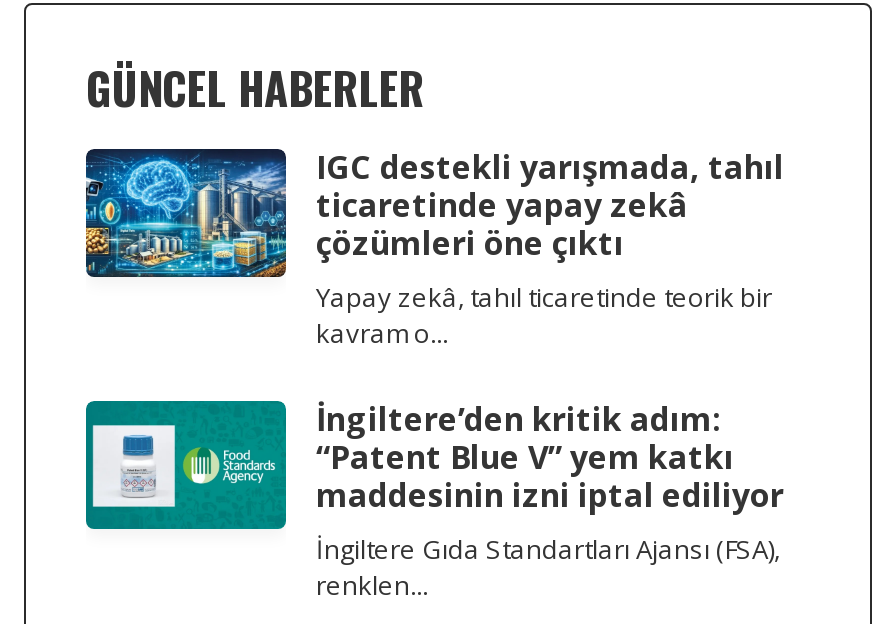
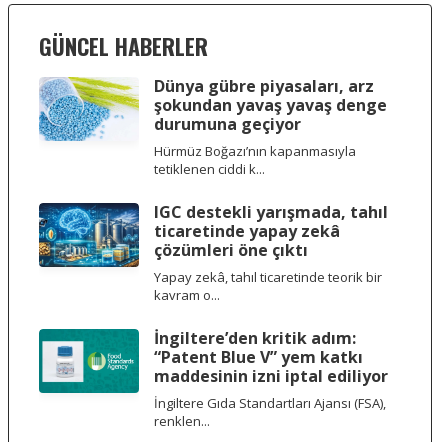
none -> [38,75,387,178] [image] | Dünya gübre piyasaları, arz | şokundan yavaş yavaş denge | durumuna geçiyor | Hürmüz Boğazı’nın kapanmasıyla | tetiklenen ciddi k...

